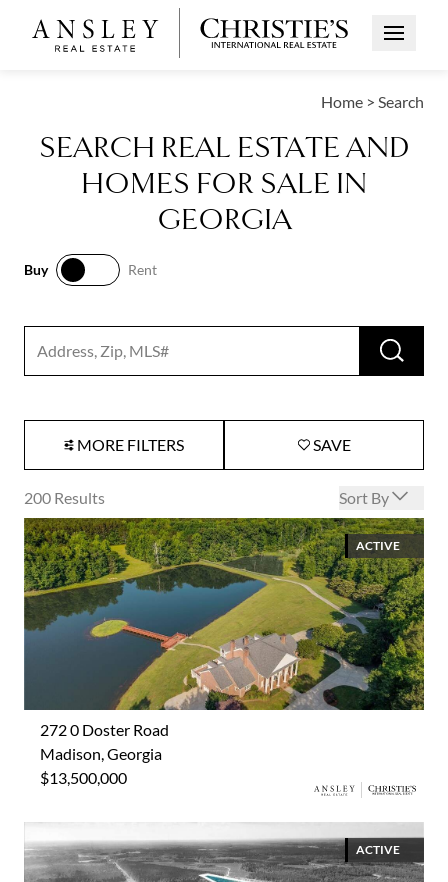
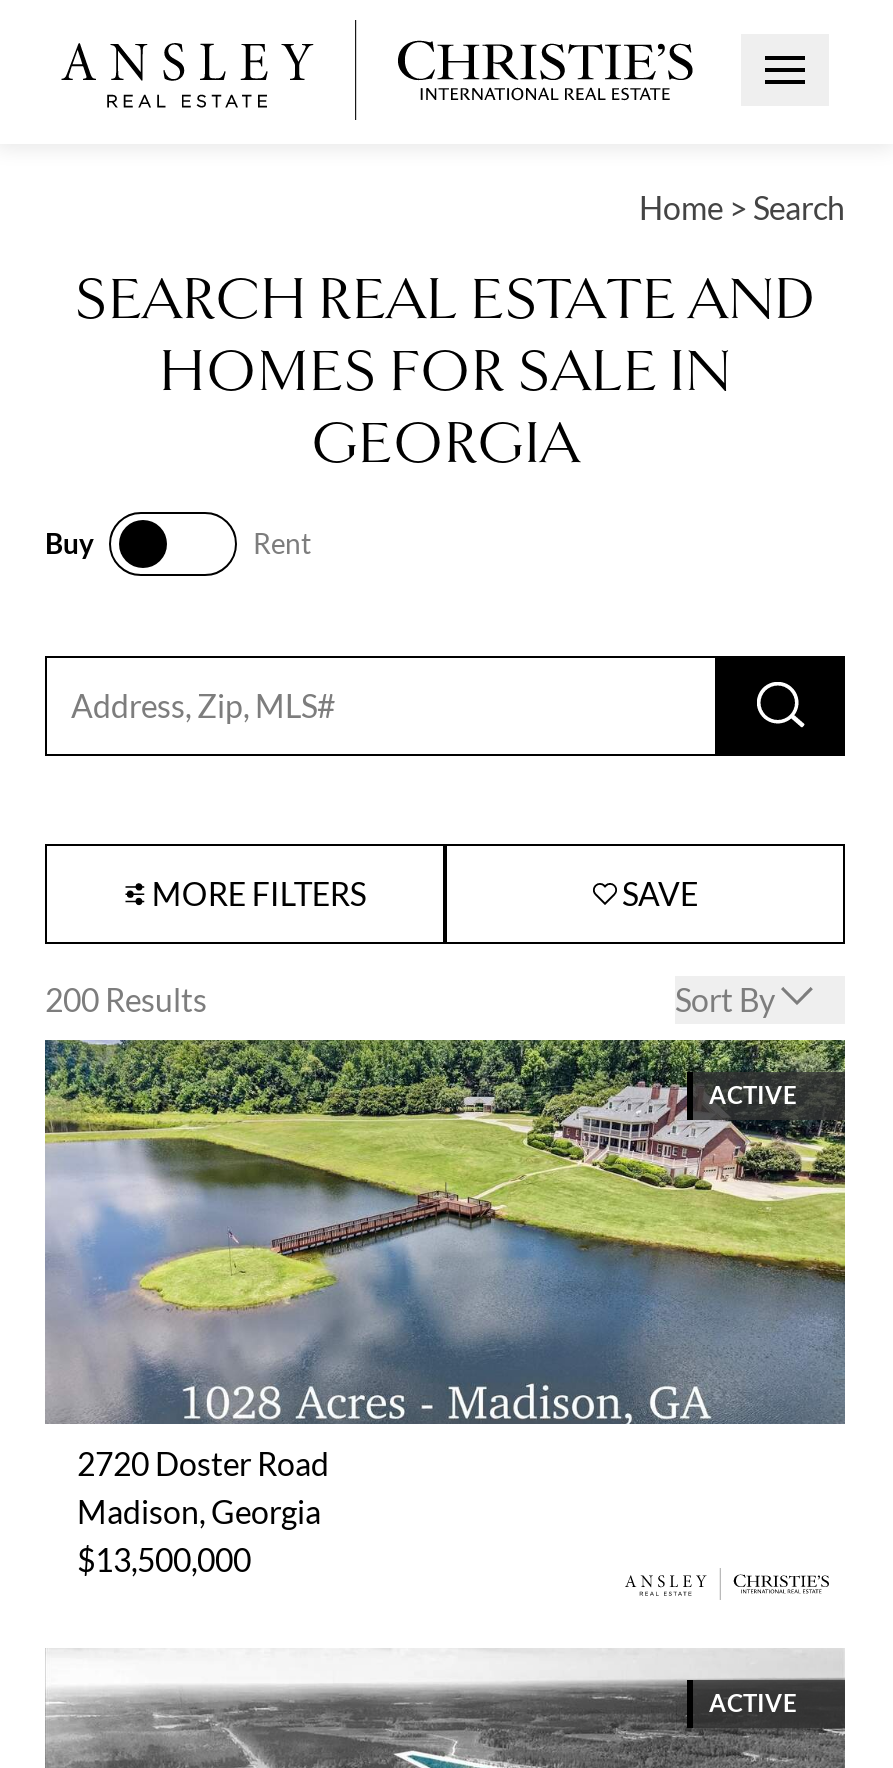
[23,517,425,739] [image] | 272 0 Doster Road -> [45,1038,847,1481] [image] | 2720 Doster Road

